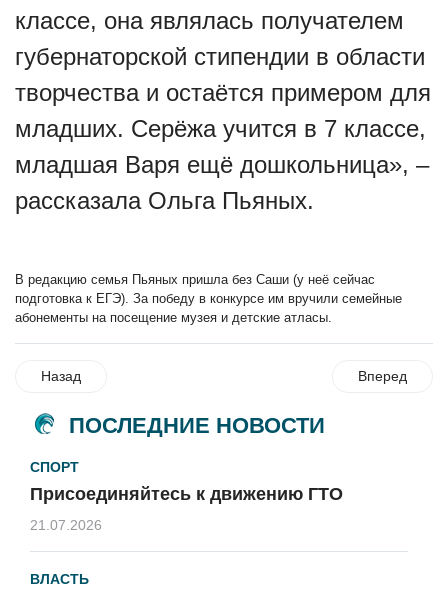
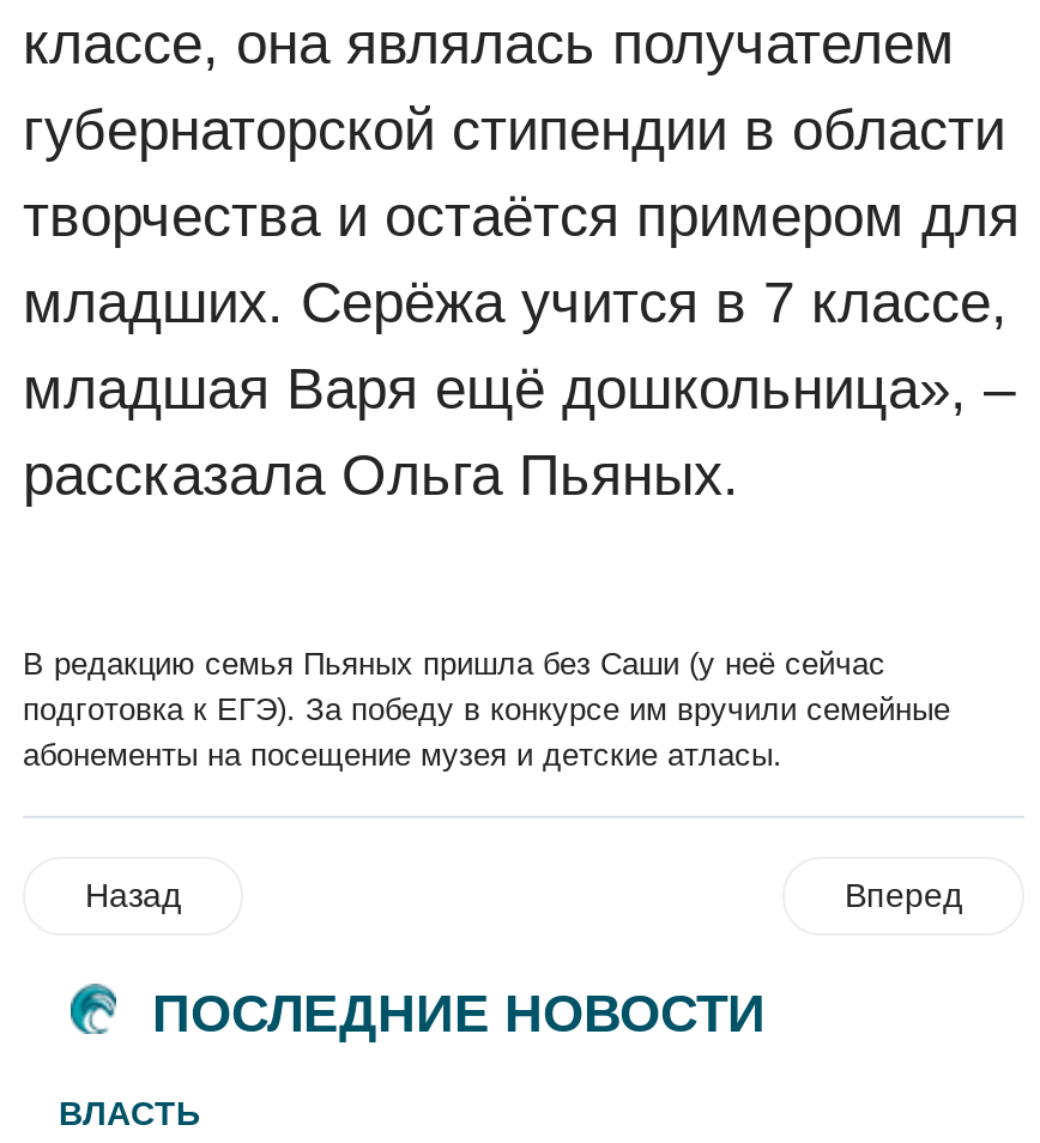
[30,459,343,533] СПОРТ | Присоединяйтесь к движению ГТО | 21.07.2026 -> none

